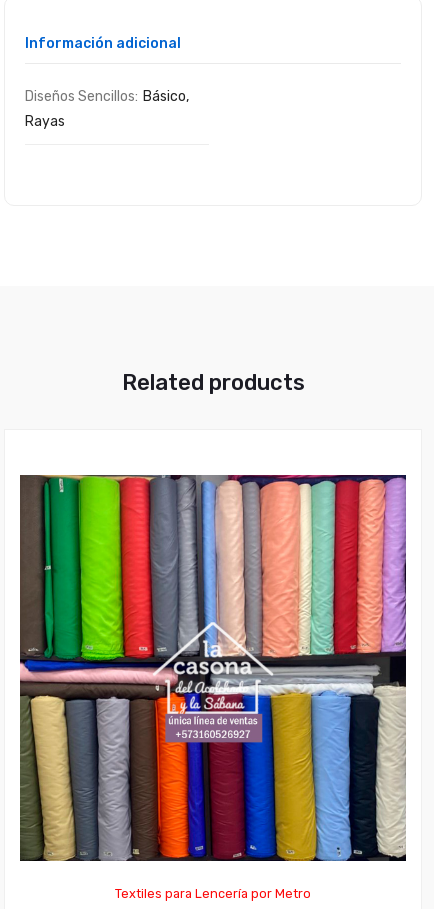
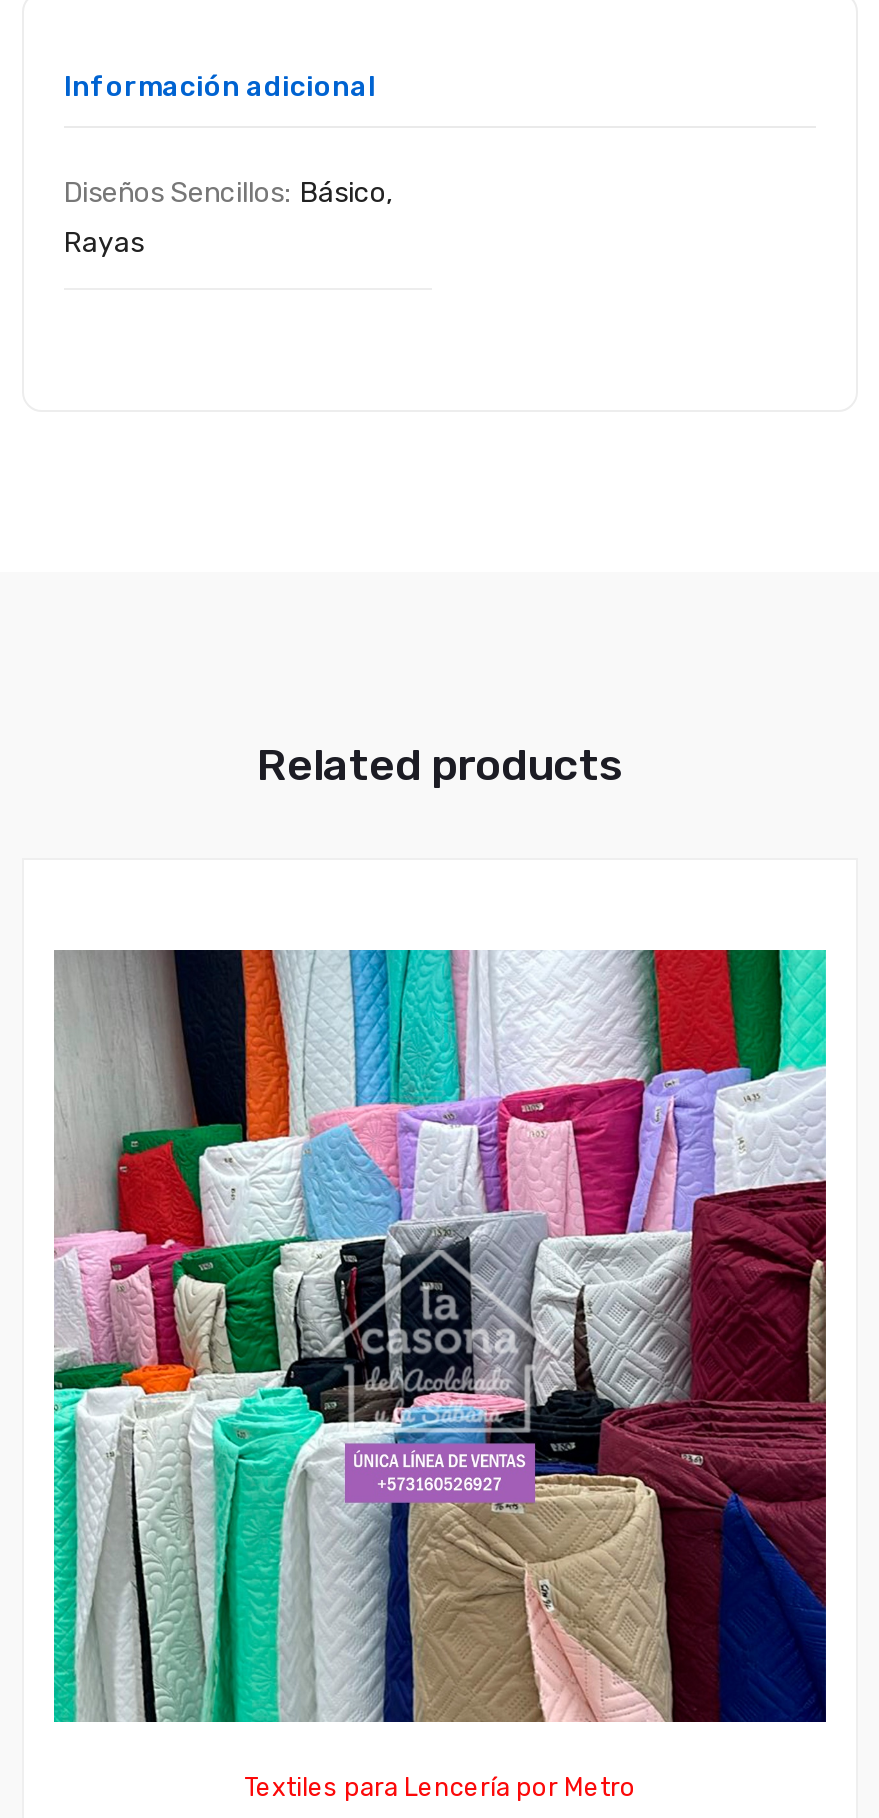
[19,474,407,862] [image] -> [52,948,828,1724] [image]

